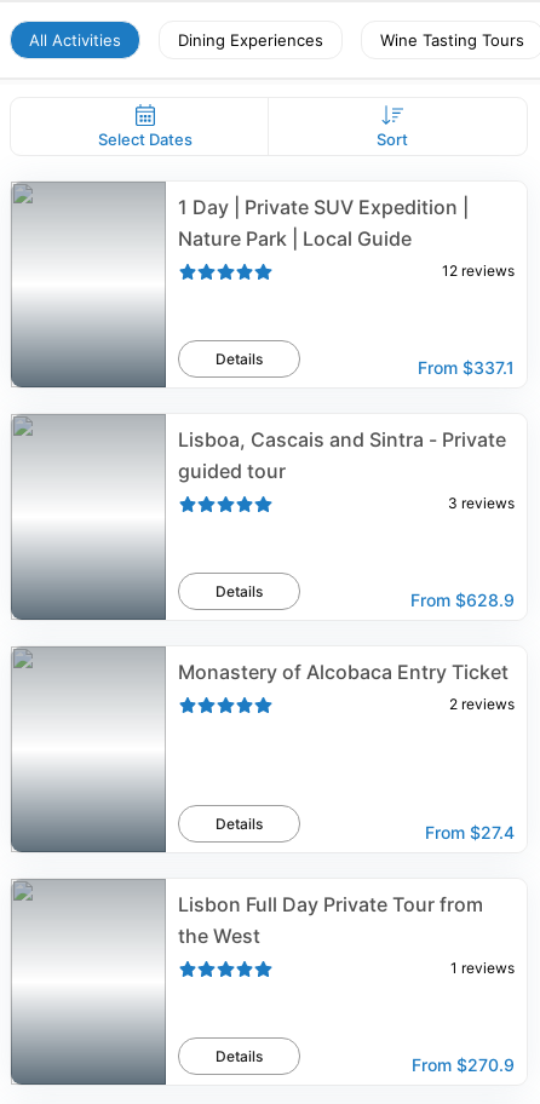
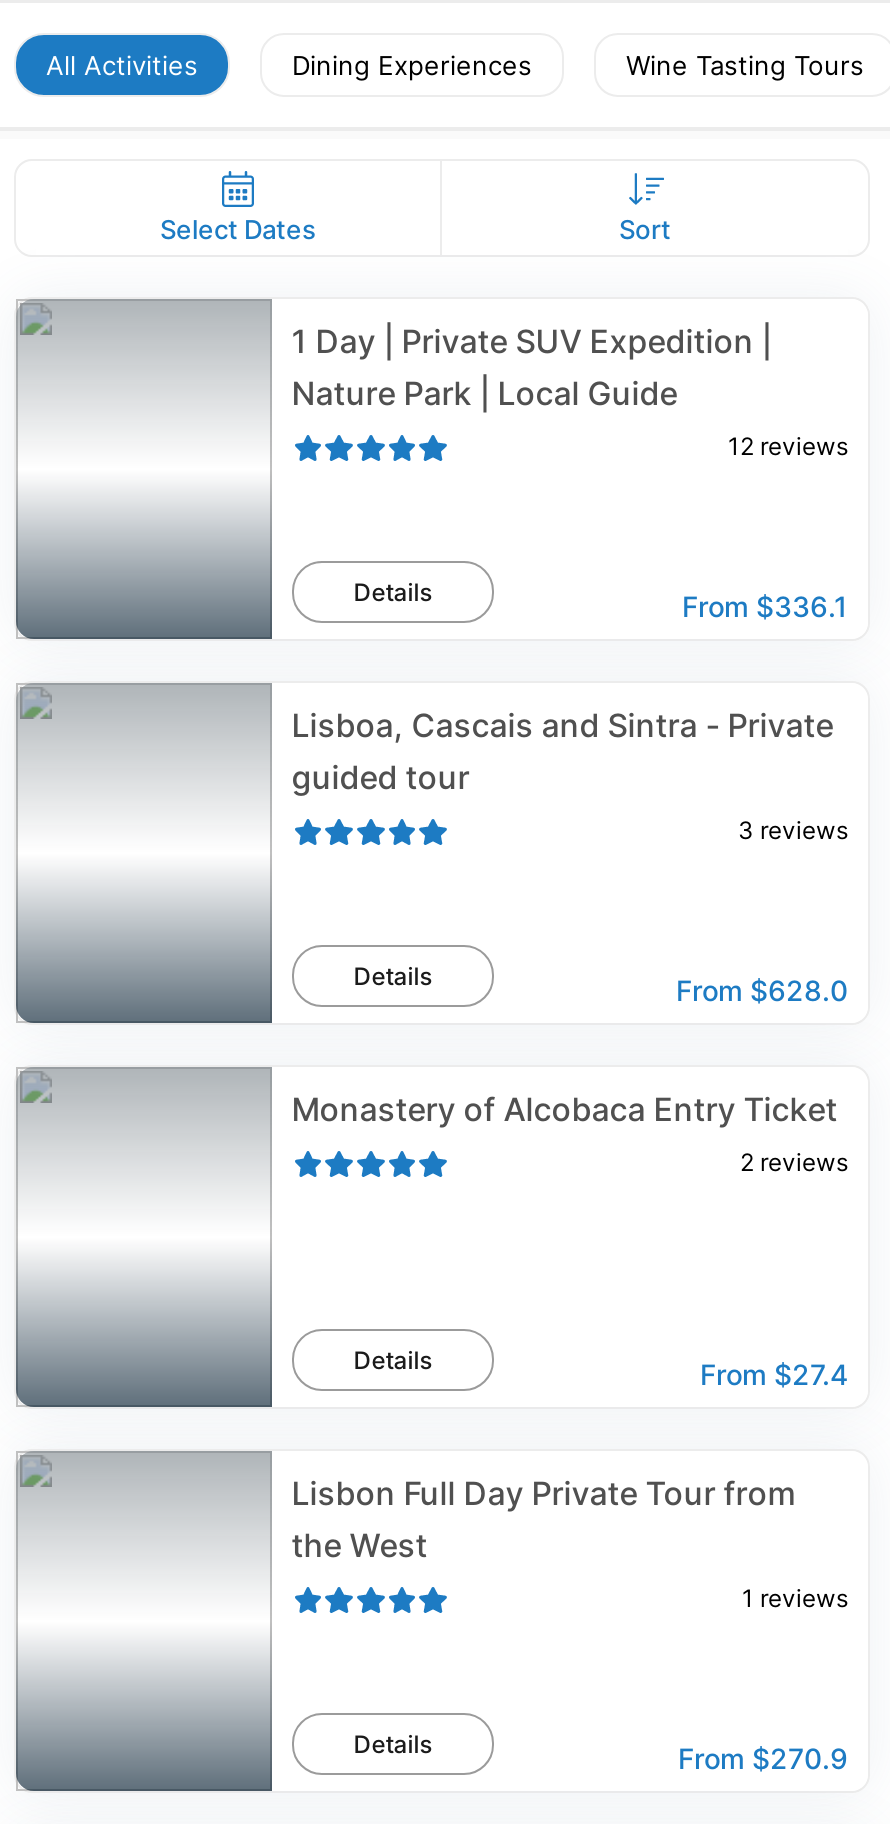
[418,357,515,378] From $337.1 -> [682,589,848,623] From $336.1
[410,590,515,610] From $628.9 -> [676,973,848,1007] From $628.0

